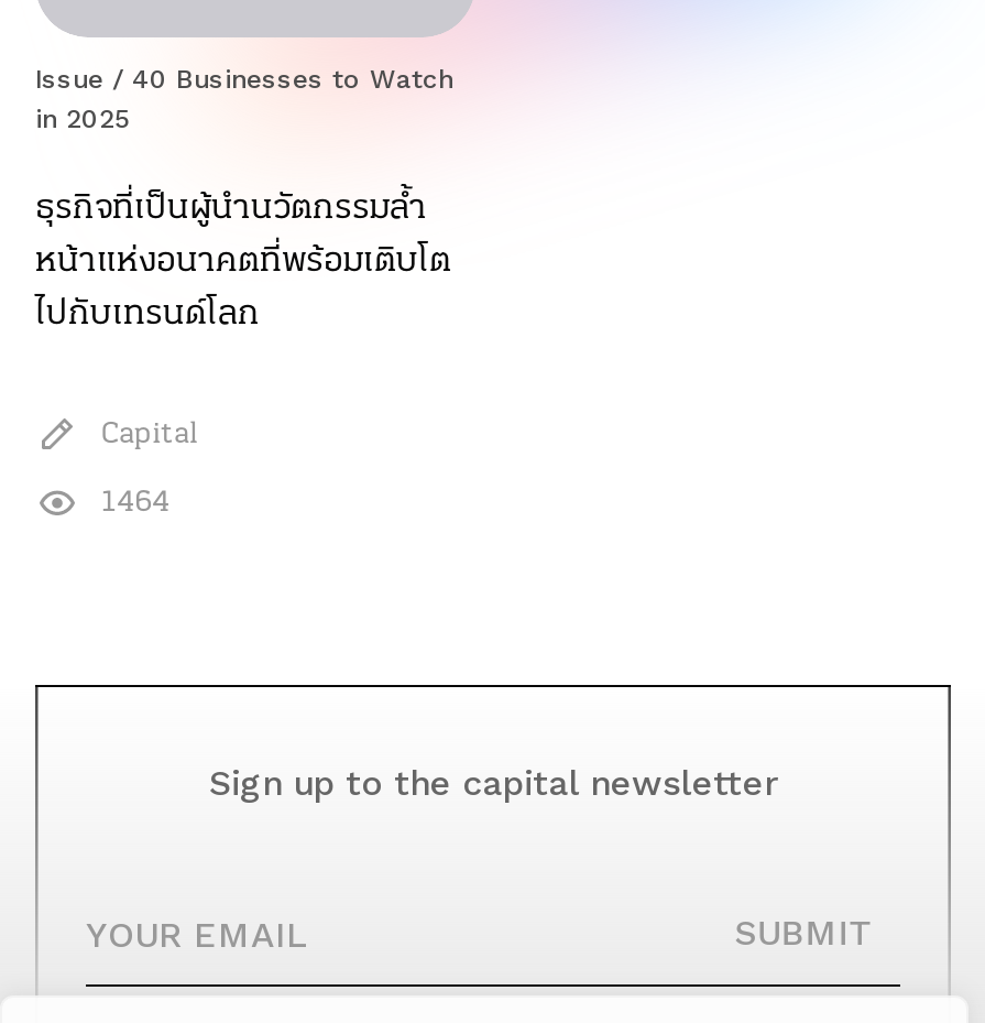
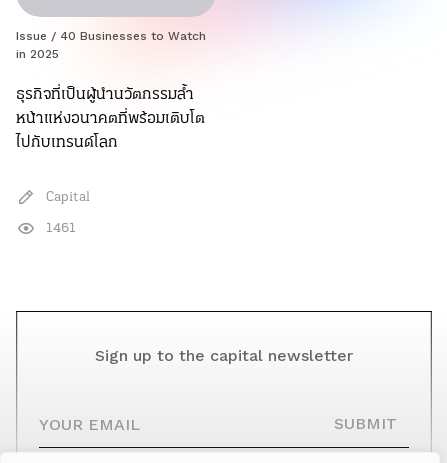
[101,479,169,526] 1464 -> [46,218,76,239] 1461

